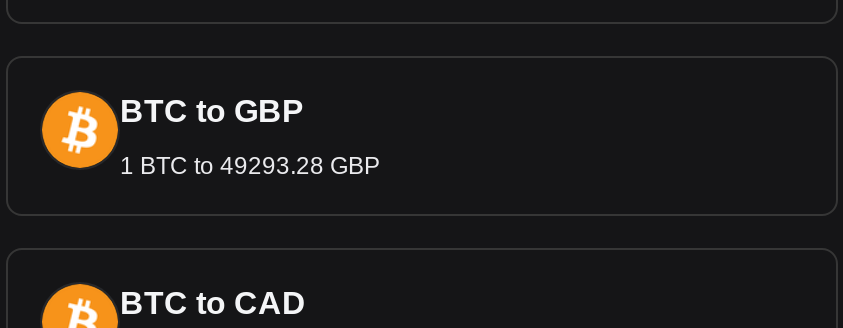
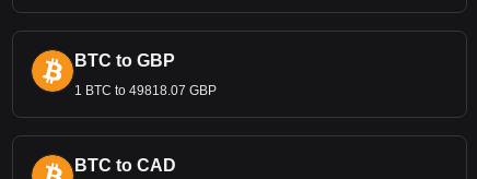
[120,152,380,180] 1 BTC to 49293.28 GBP -> [74,83,217,98] 1 BTC to 49818.07 GBP

